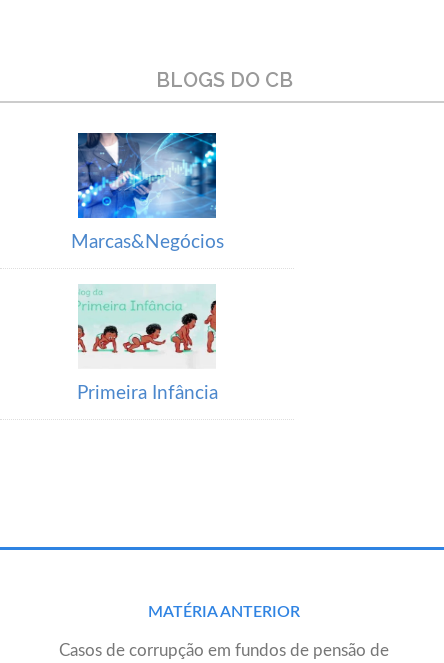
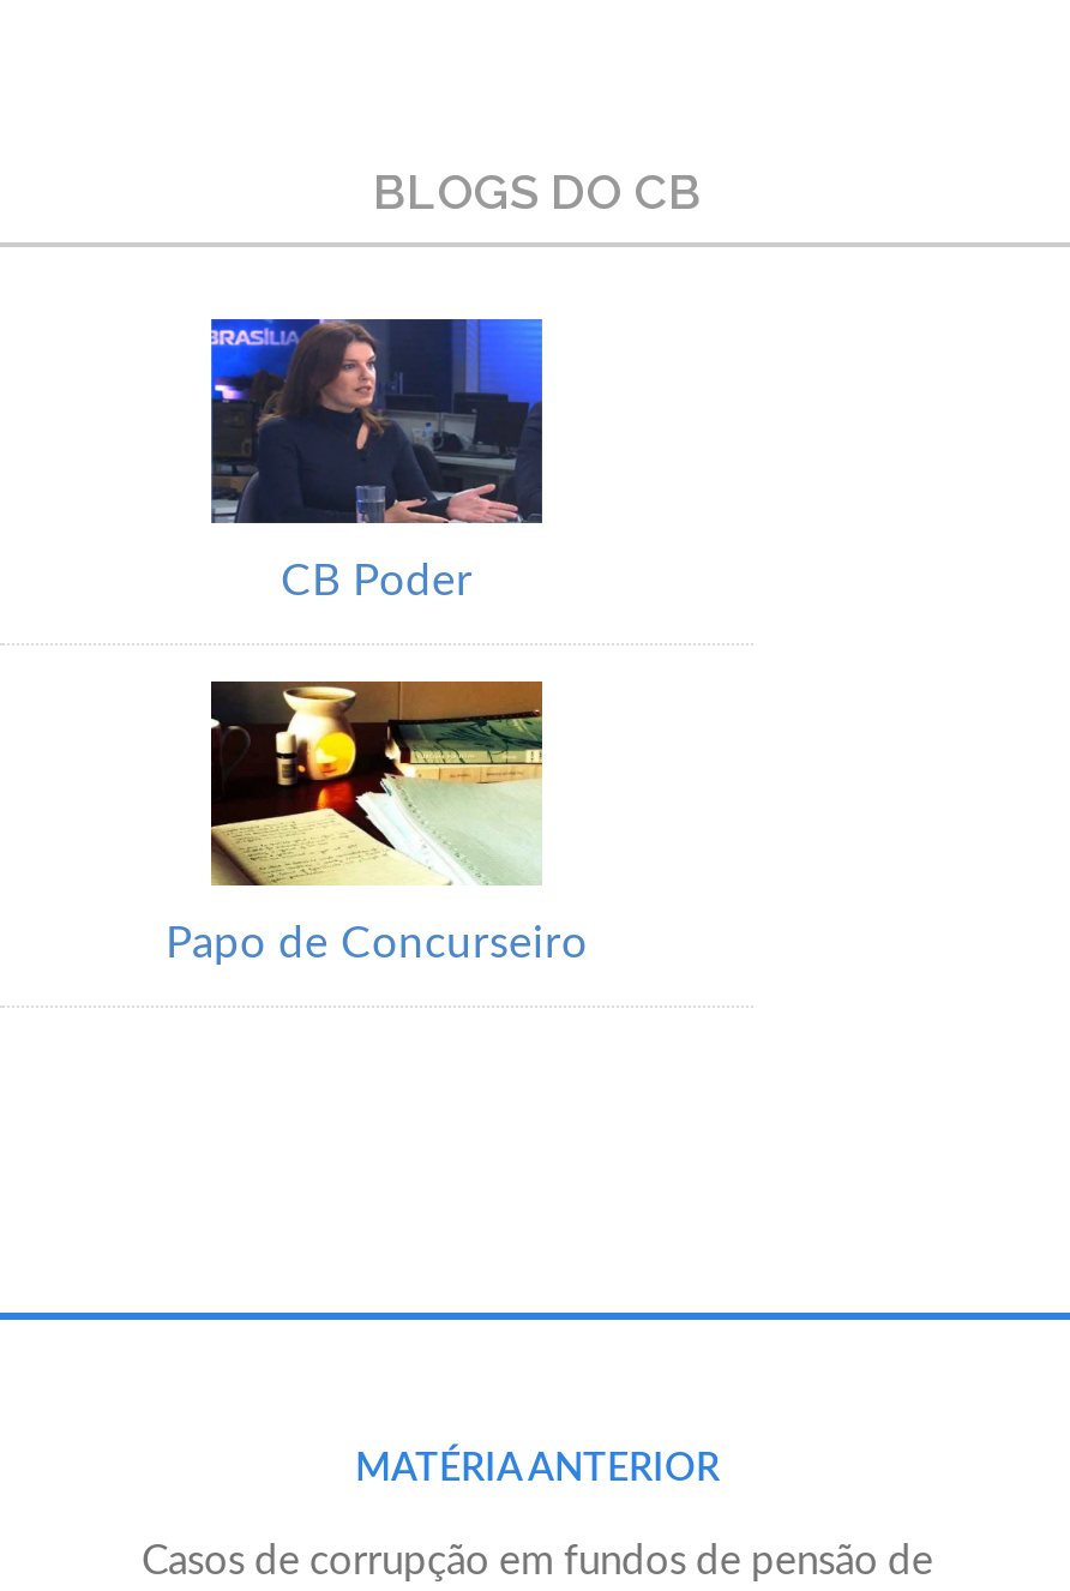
[70,132,226,252] [image] | Marcas&Negócios -> [187,317,545,605] [image] | CB Poder
[76,284,226,403] [image] | Primeira Infância -> [166,679,588,967] [image] | Papo de Concurseiro

